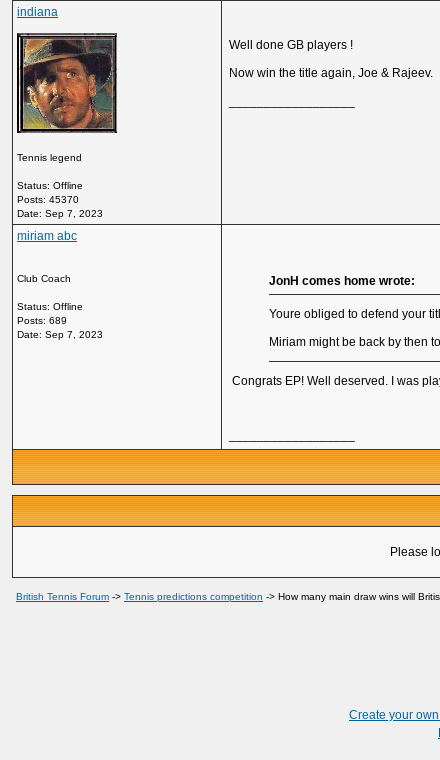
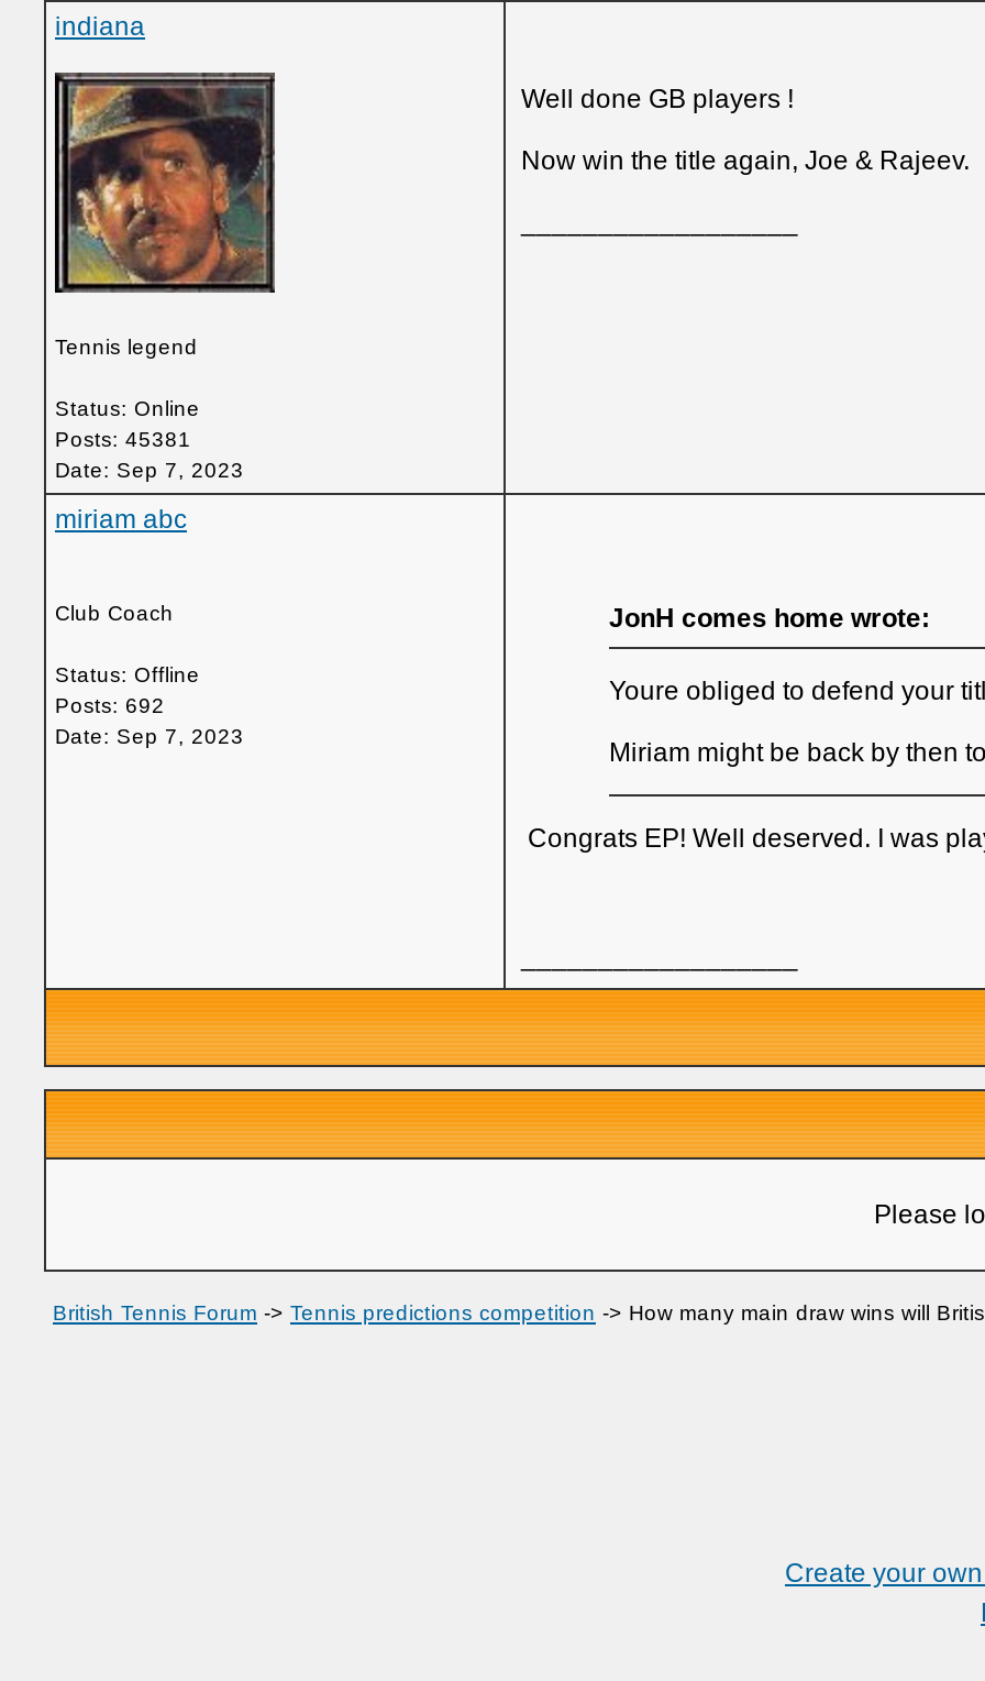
[17,180,83,191] Status: Offline -> [55,396,200,420] Status: Online
[17,194,79,205] Posts: 45370 -> [55,427,191,451] Posts: 45381
[17,315,67,326] Posts: 689 -> [55,693,165,717] Posts: 692

